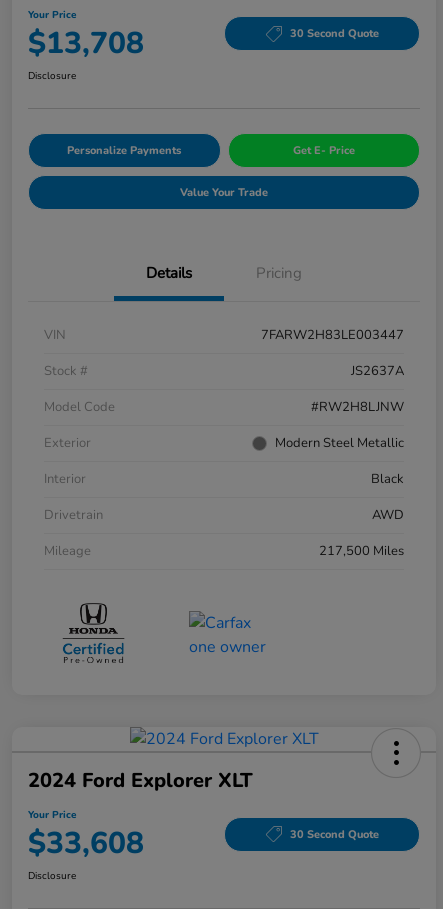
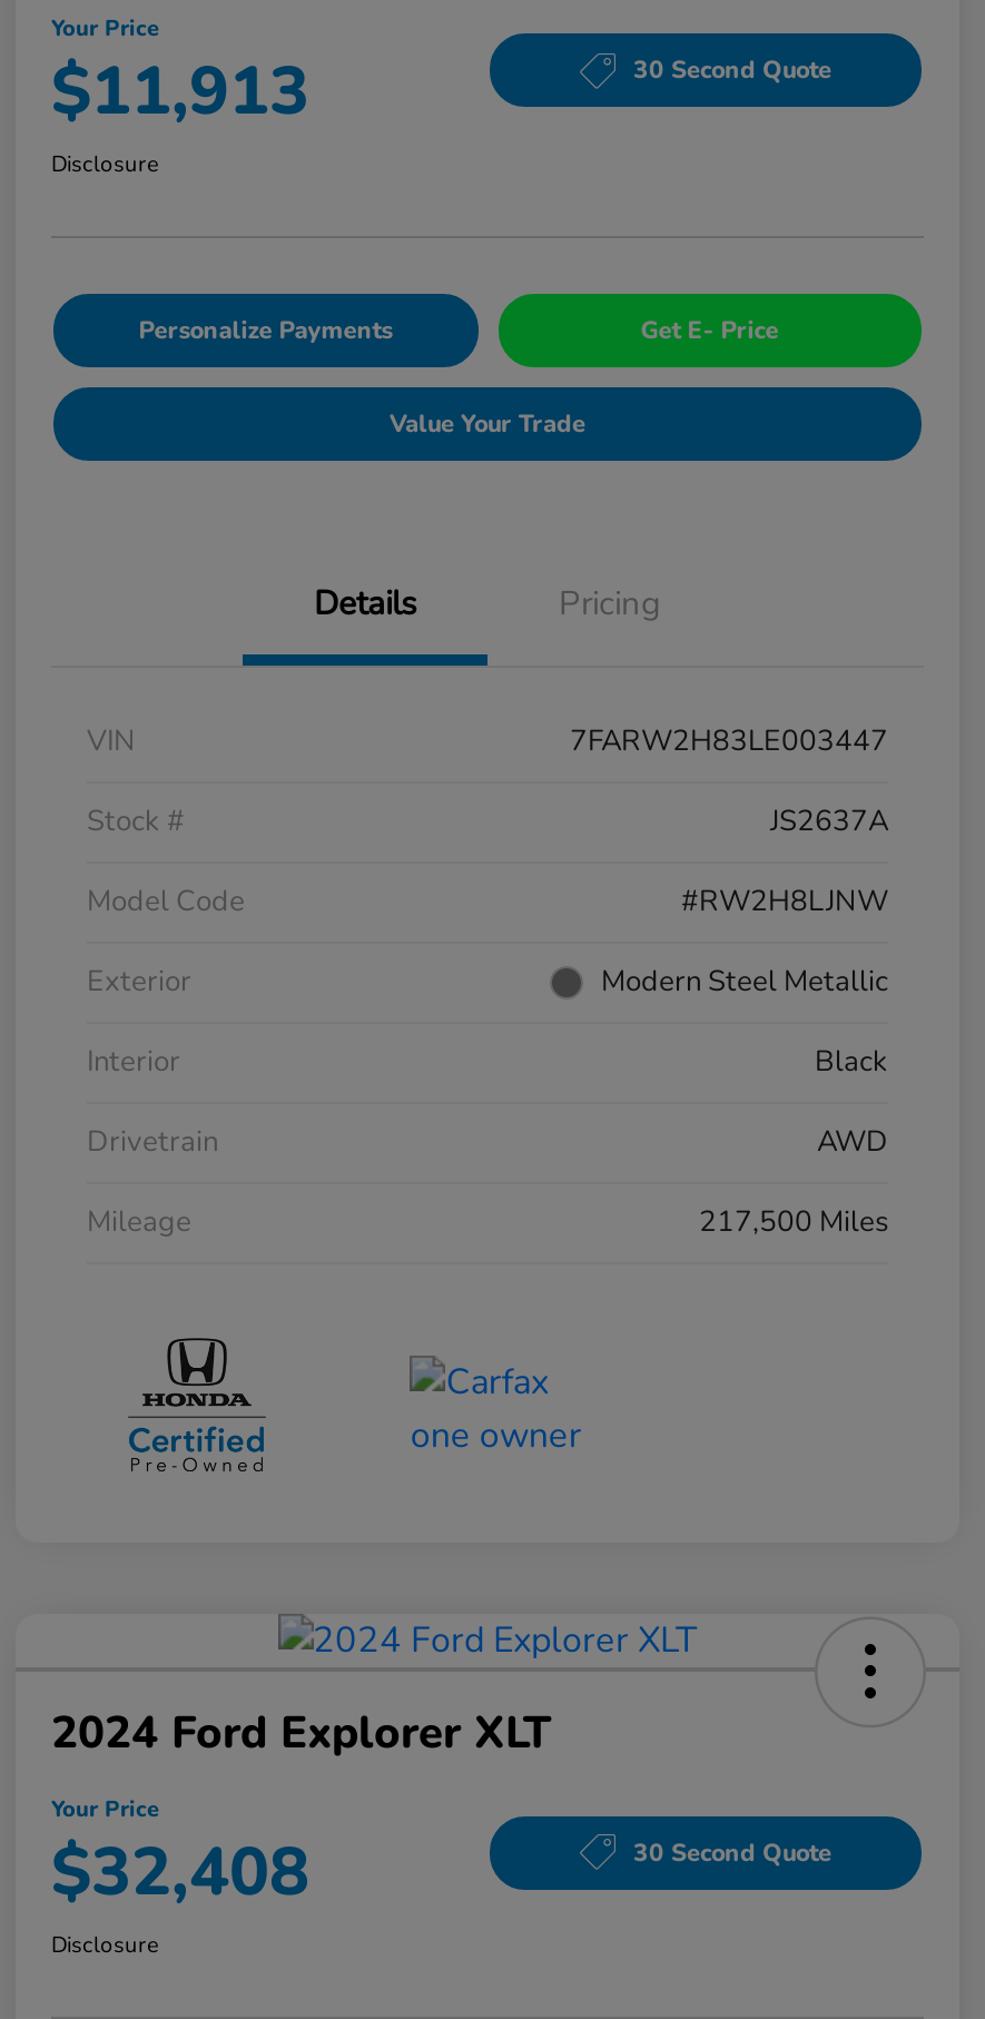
[28,23,144,64] $13,708 -> [51,46,309,138] $11,913
[28,823,144,864] $33,608 -> [51,1828,309,1919] $32,408

